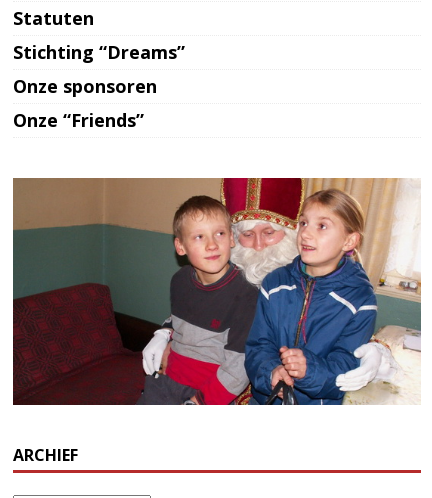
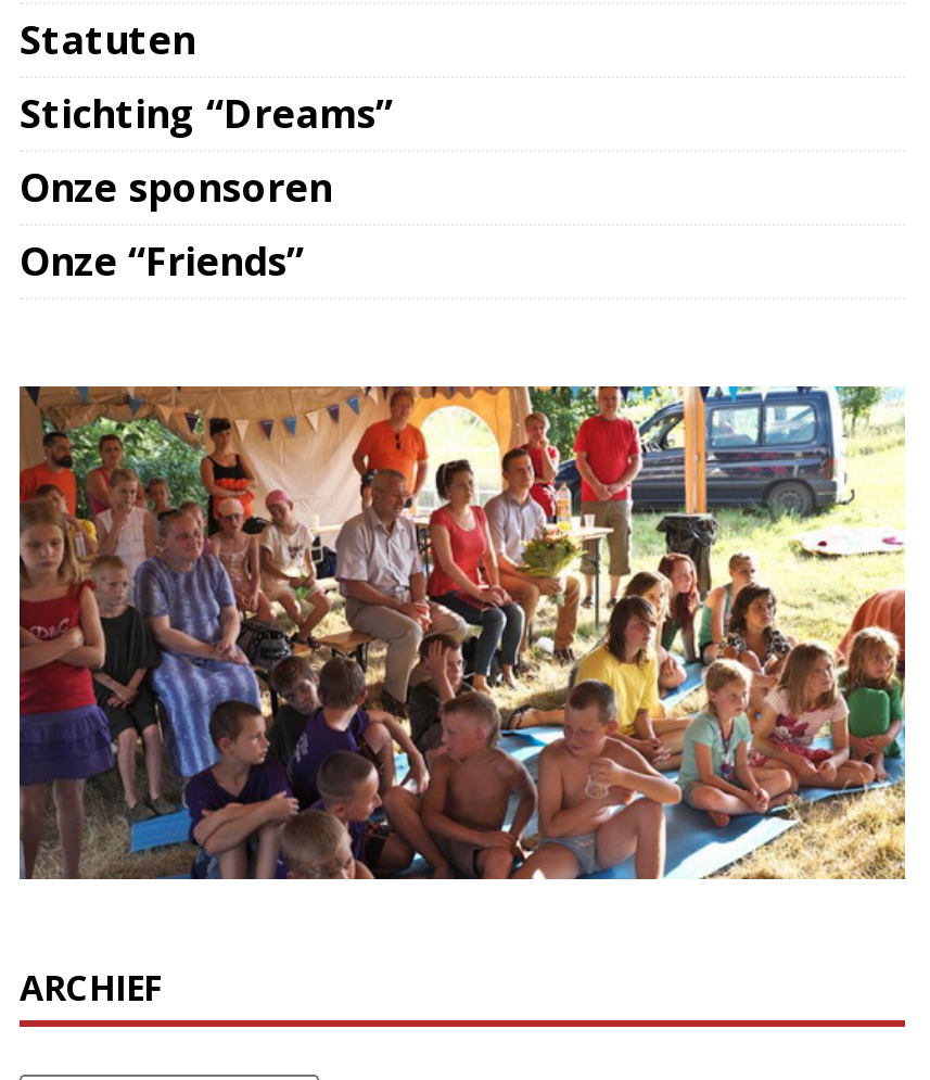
[12,177,422,406] [image] -> [17,384,907,881] [image]

